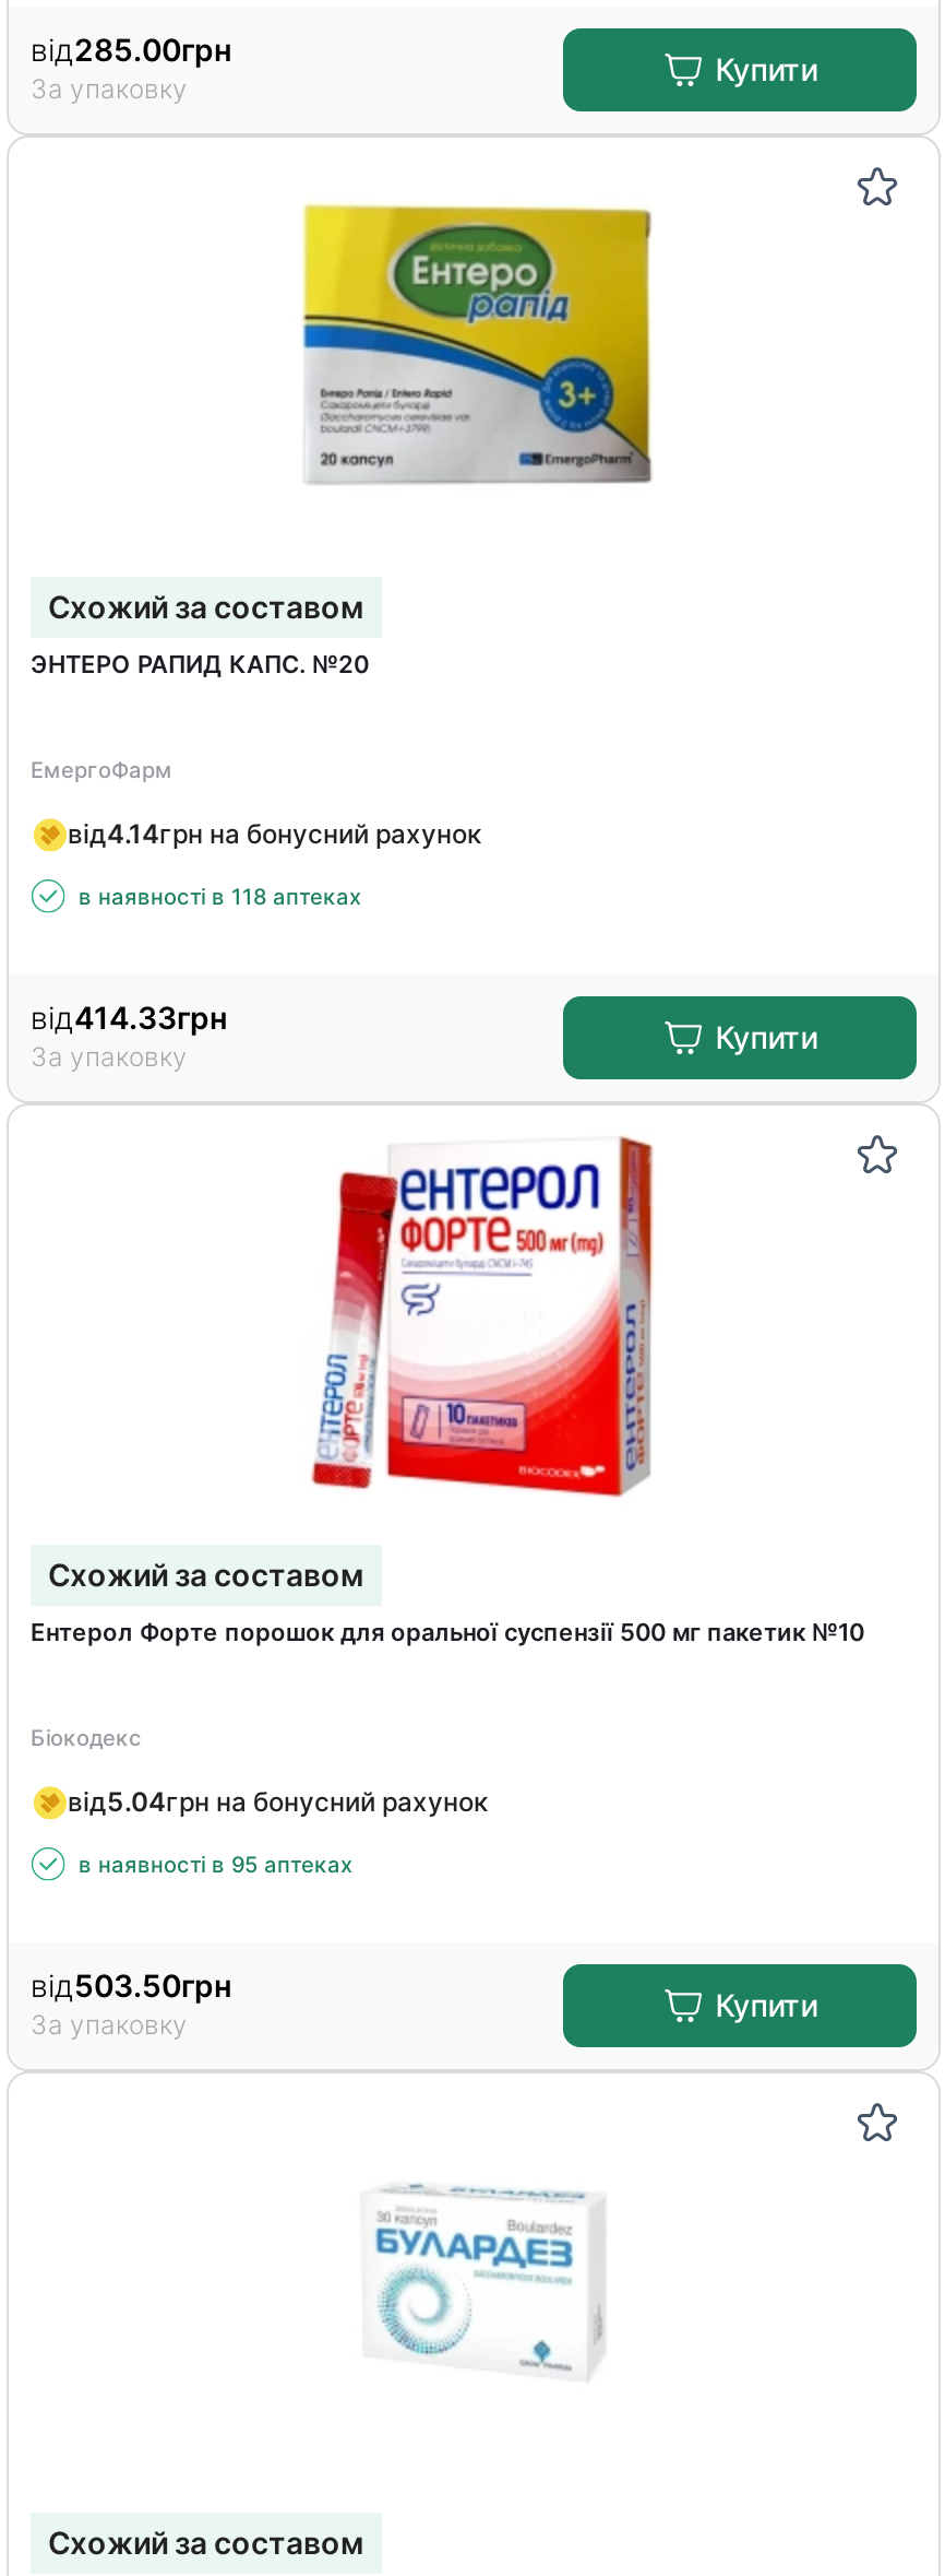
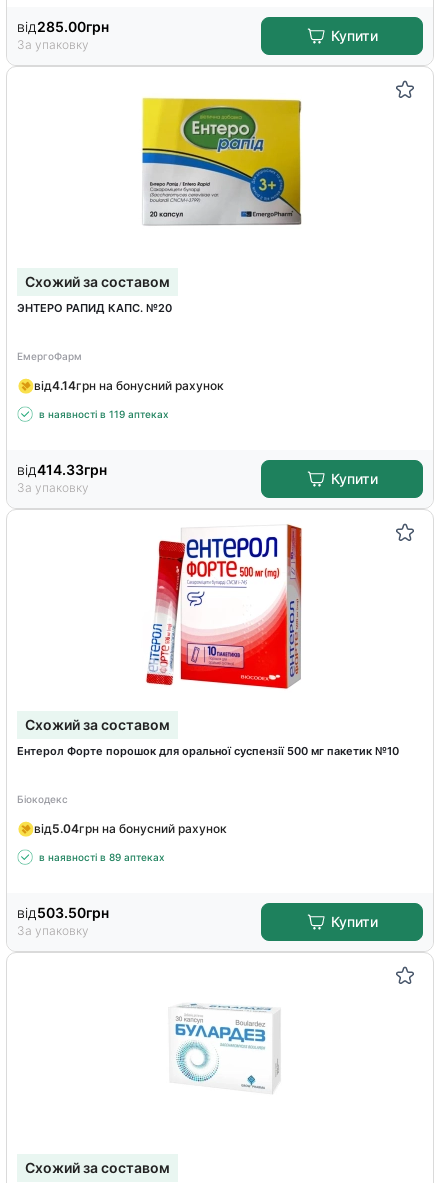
[79,883,362,909] в наявності в 118 аптеках -> [39,408,169,420] в наявності в 119 аптеках
[79,1851,354,1877] в наявності в 95 аптеках -> [39,851,165,863] в наявності в 89 аптеках

